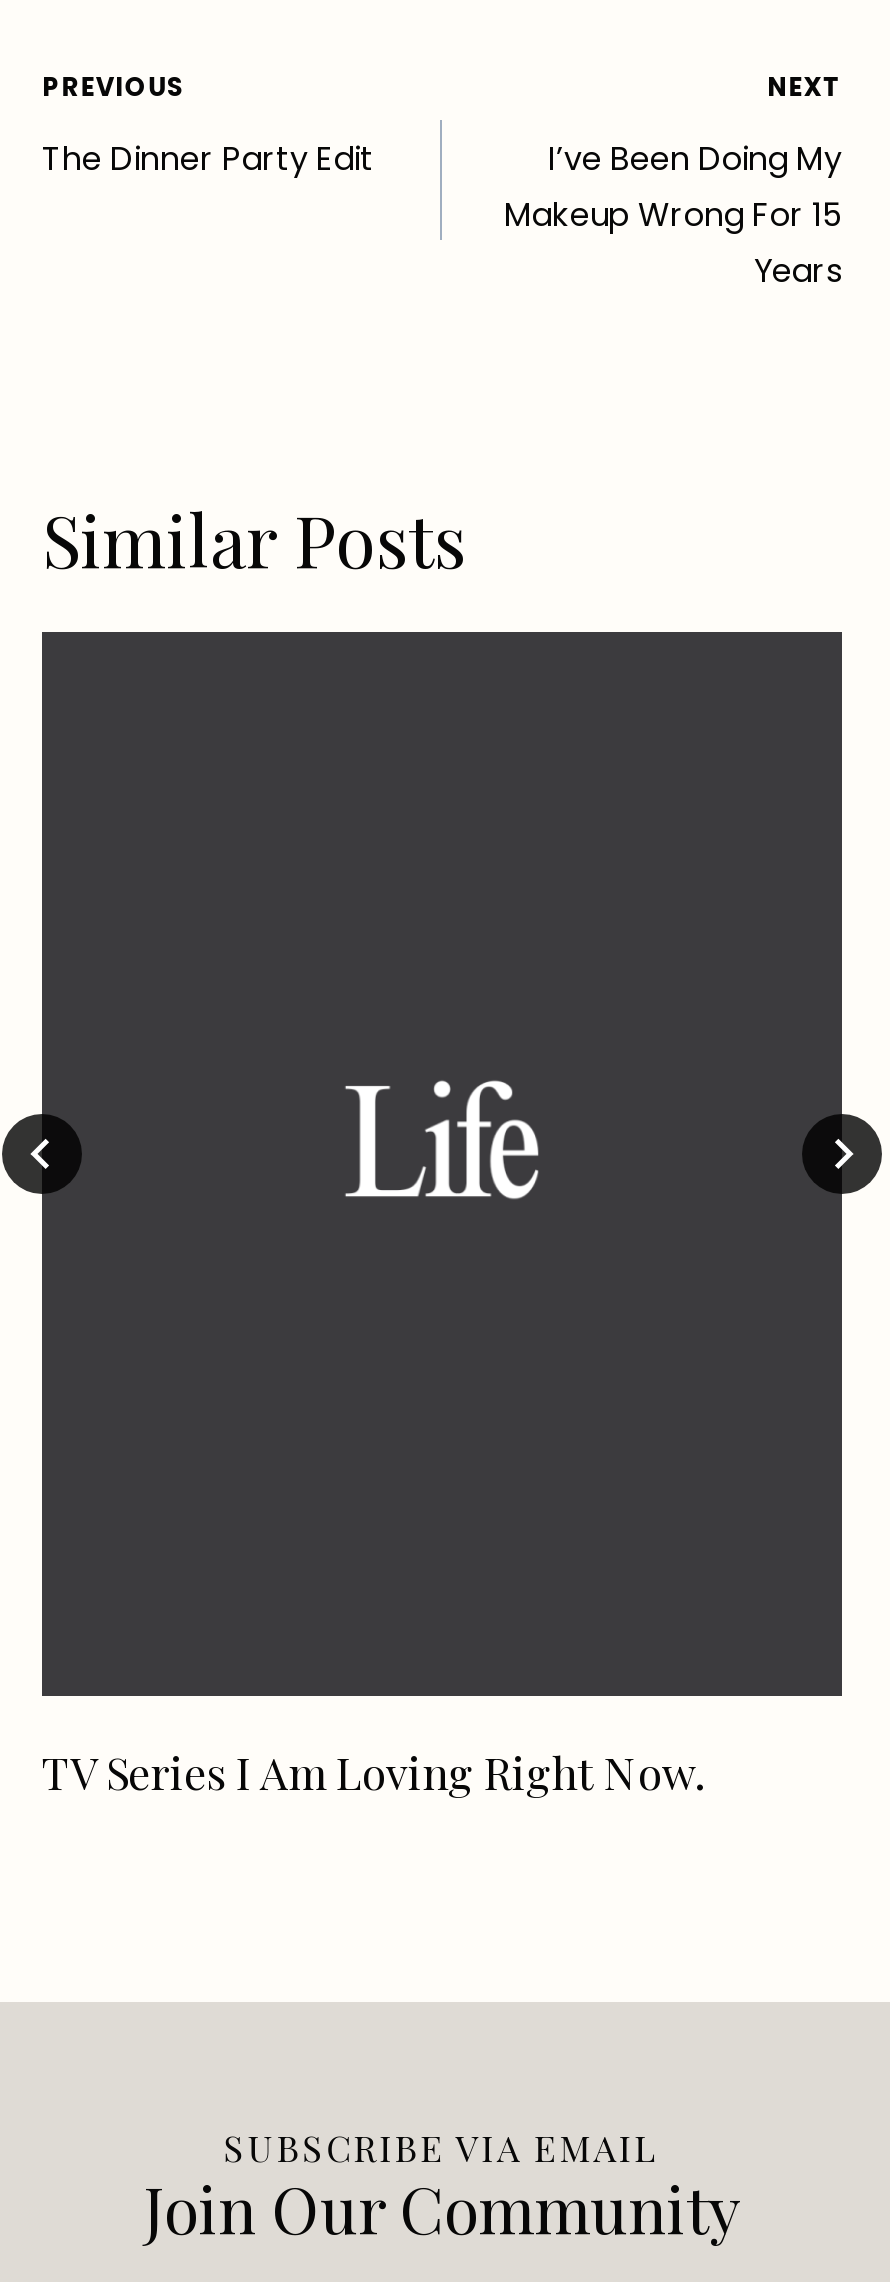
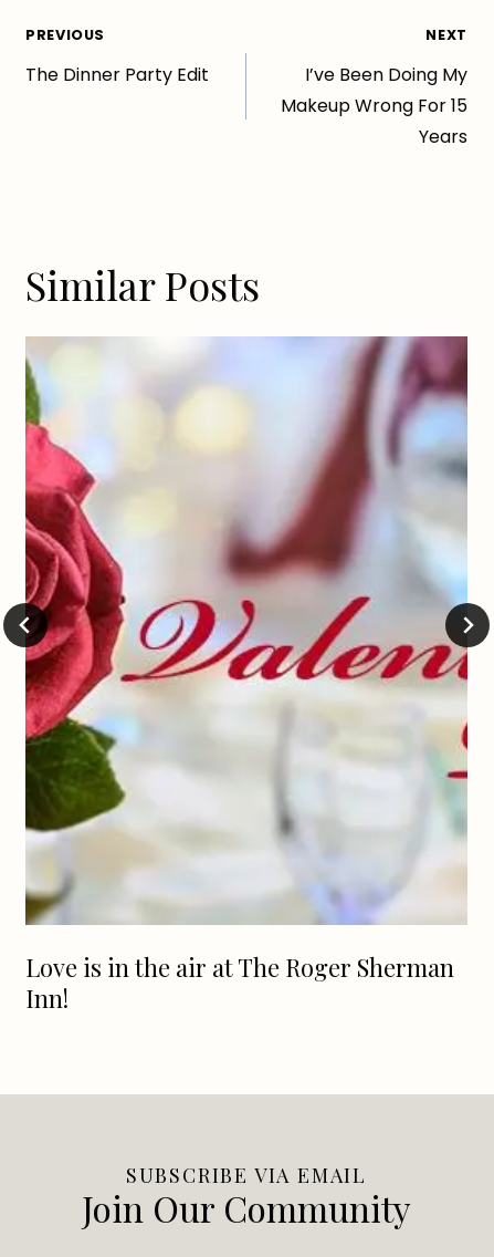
none -> [24,335,469,925] [image]
[42,1743,704,1803] TV Series I Am Loving Right Now. -> [25,951,454,1015] Love is in the air at The Roger Sherman | Inn!

